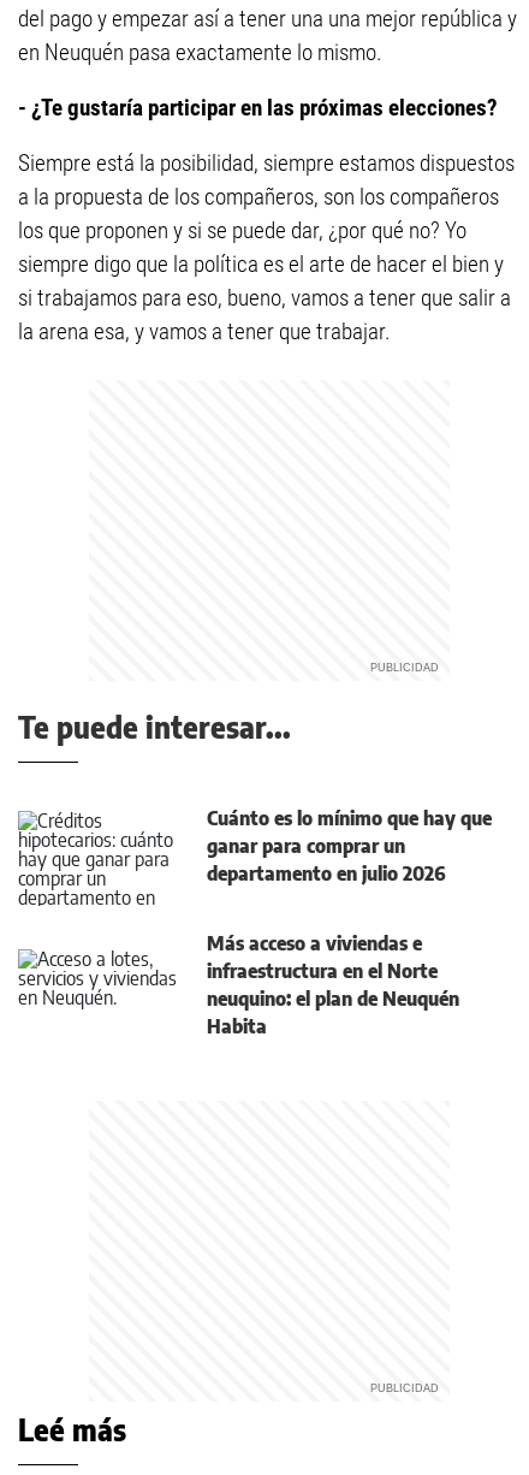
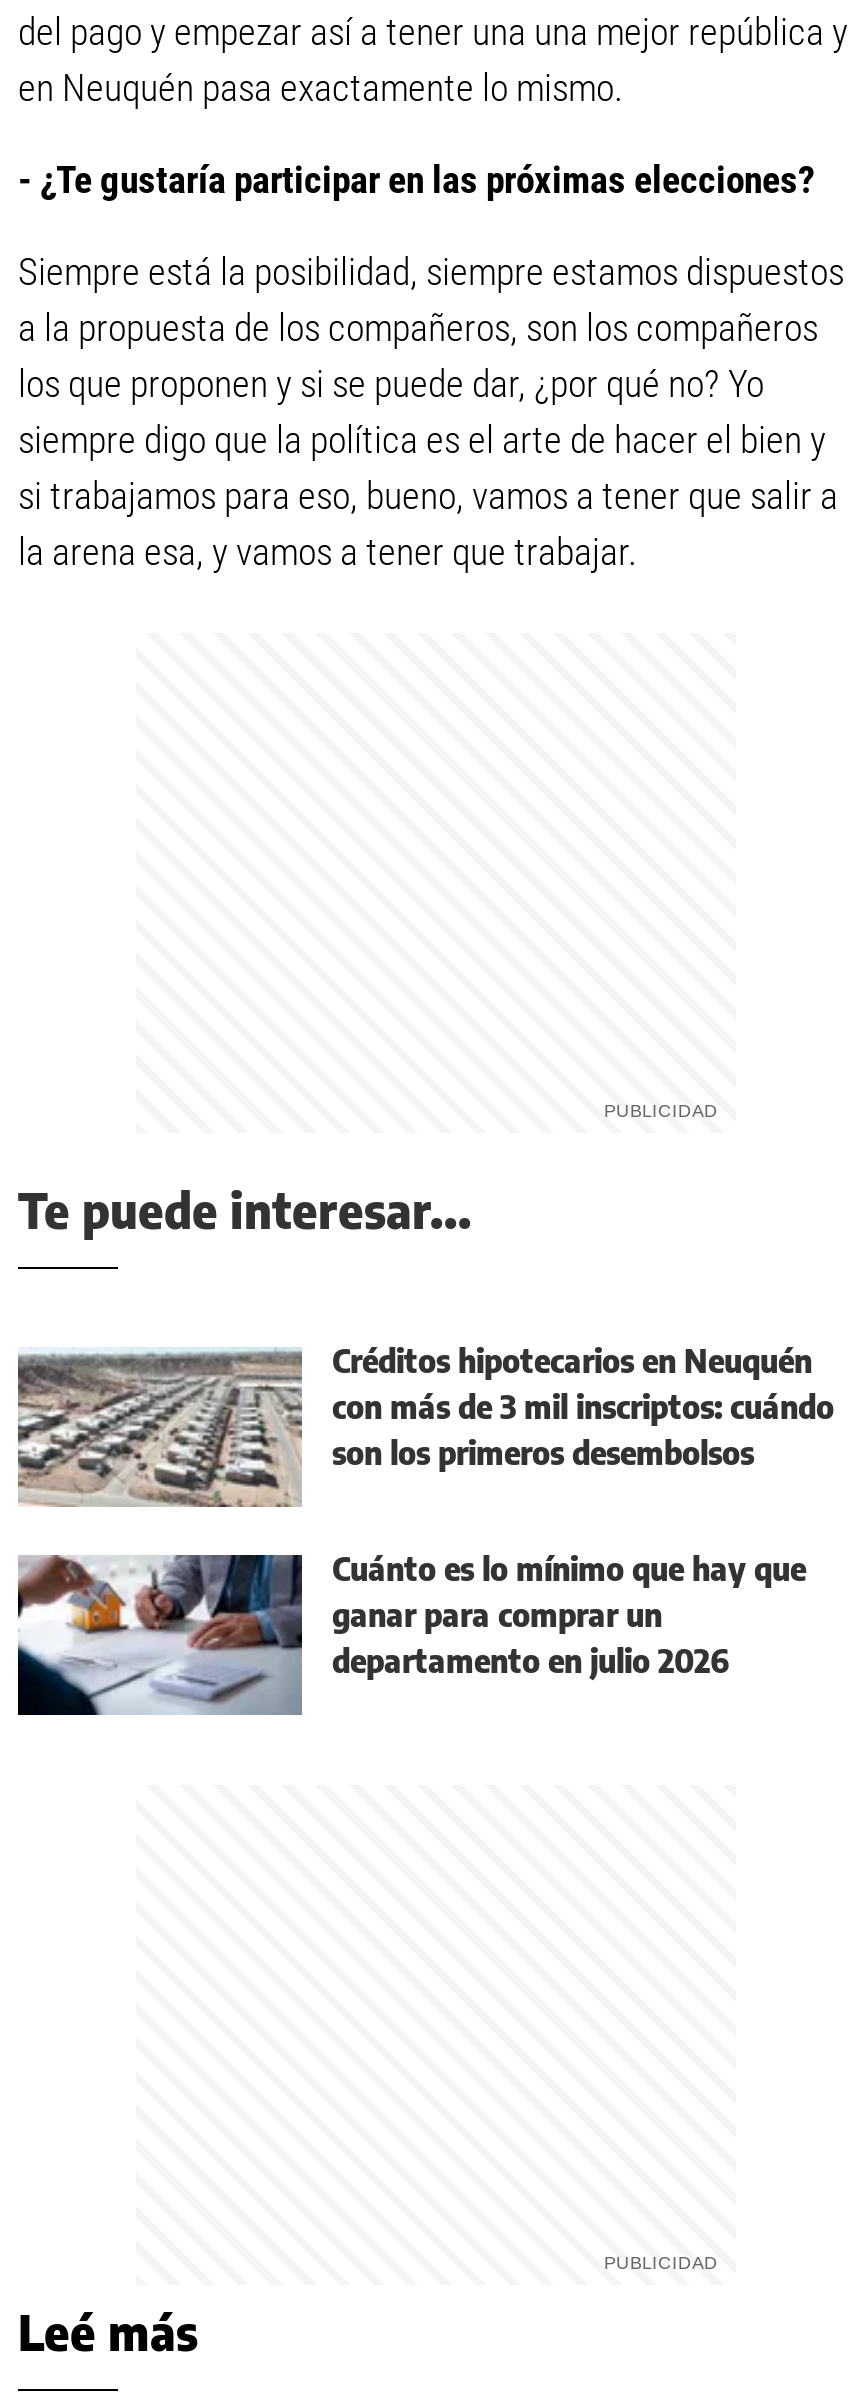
none -> [332,1340,834,1472] Créditos hipotecarios en Neuquén | con más de 3 mil inscriptos: cuándo | son los primeros desembolsos
[18,811,189,907] [image] -> [16,1346,304,1510] [image]
moved [207,806,492,885] -> [332,1548,806,1680]: Cuánto es lo mínimo que hay que | ganar para comprar un | departamento en julio 2026
[207,931,459,1038] Más acceso a viviendas e | infraestructura en el Norte | neuquino: el plan de Neuquén | Habita -> none
[17,948,177,1011] [image] -> [16,1552,304,1718] [image]

